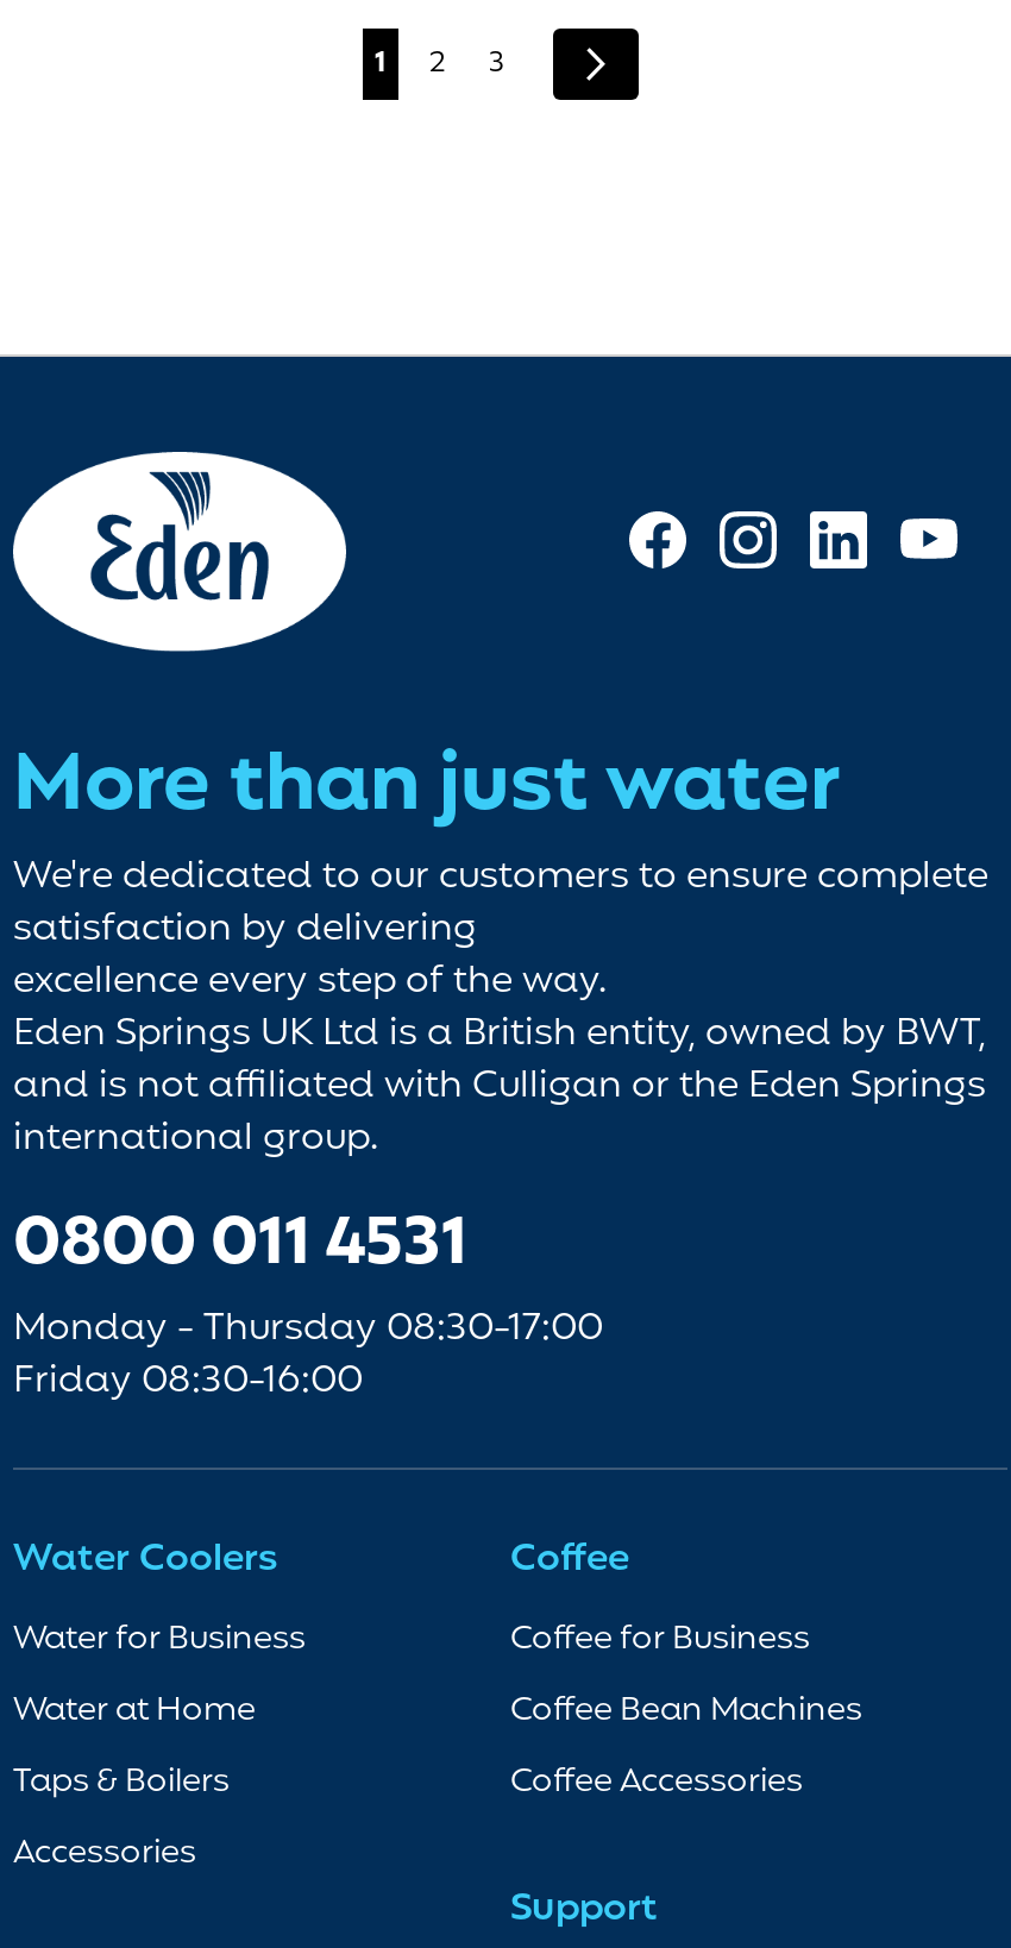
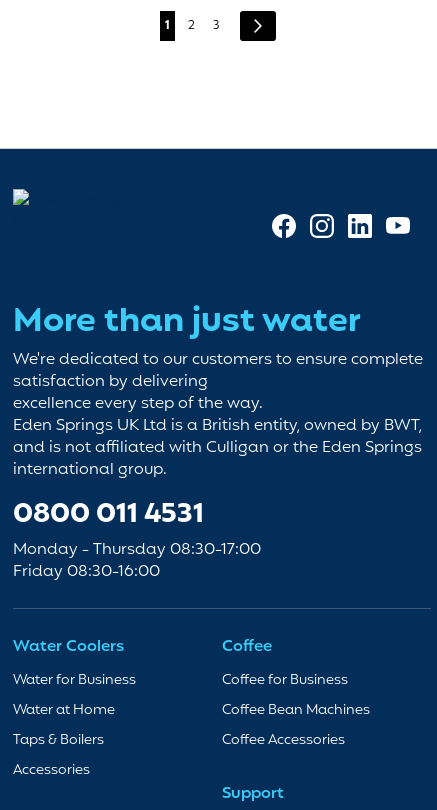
[11,450,348,654] [image] -> none

